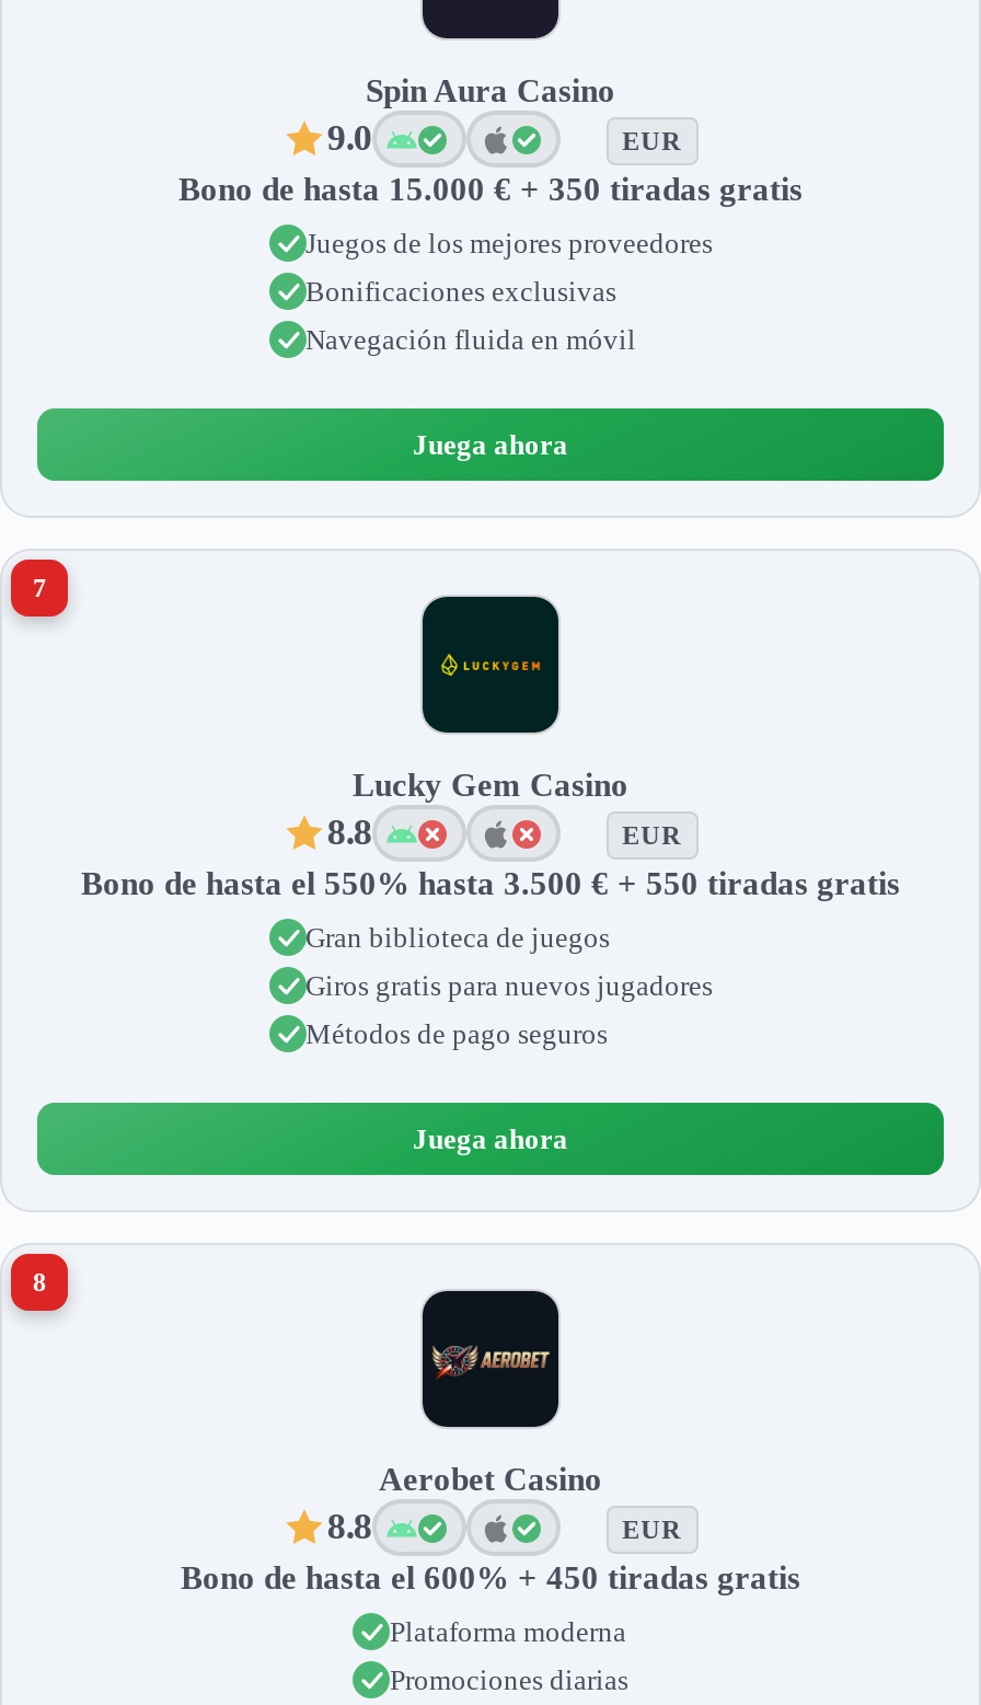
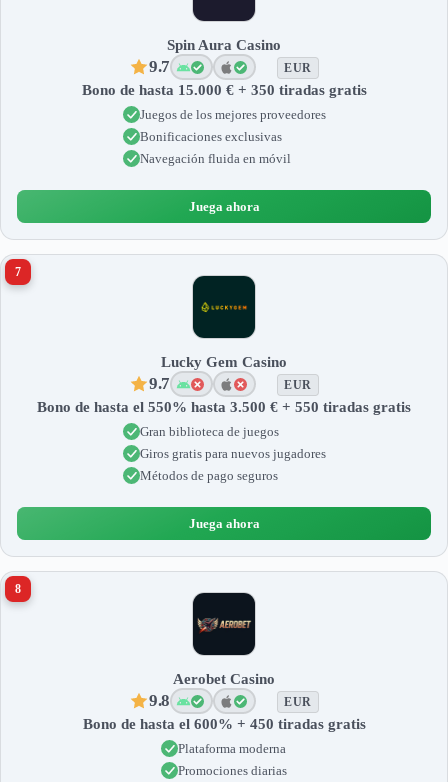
[327,117,372,159] 9.0 -> [149,57,170,76] 9.7
[327,811,372,853] 8.8 -> [149,374,170,393] 9.7
[327,1506,372,1547] 8.8 -> [149,691,170,710] 9.8

